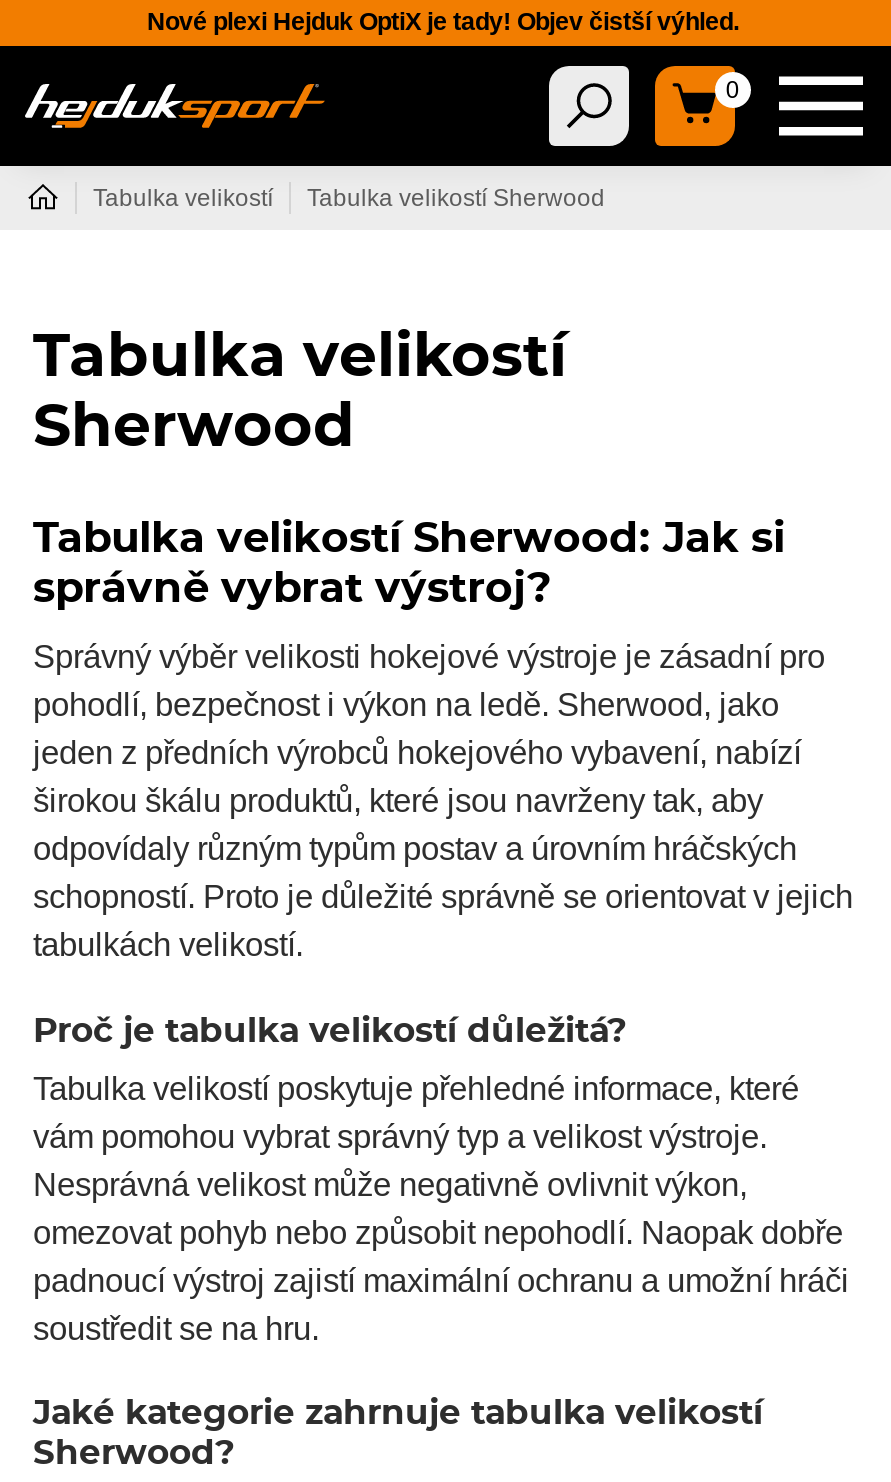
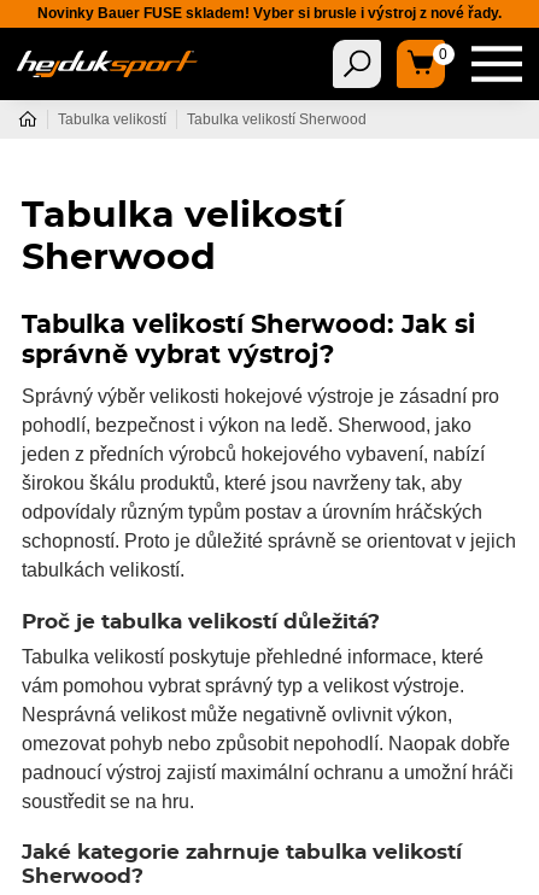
[147,9,739,37] Nové plexi Hejduk OptiX je tady! Objev čistší výhled. -> [37,5,501,22] Novinky Bauer FUSE skladem! Vyber si brusle i výstroj z nové řady.

